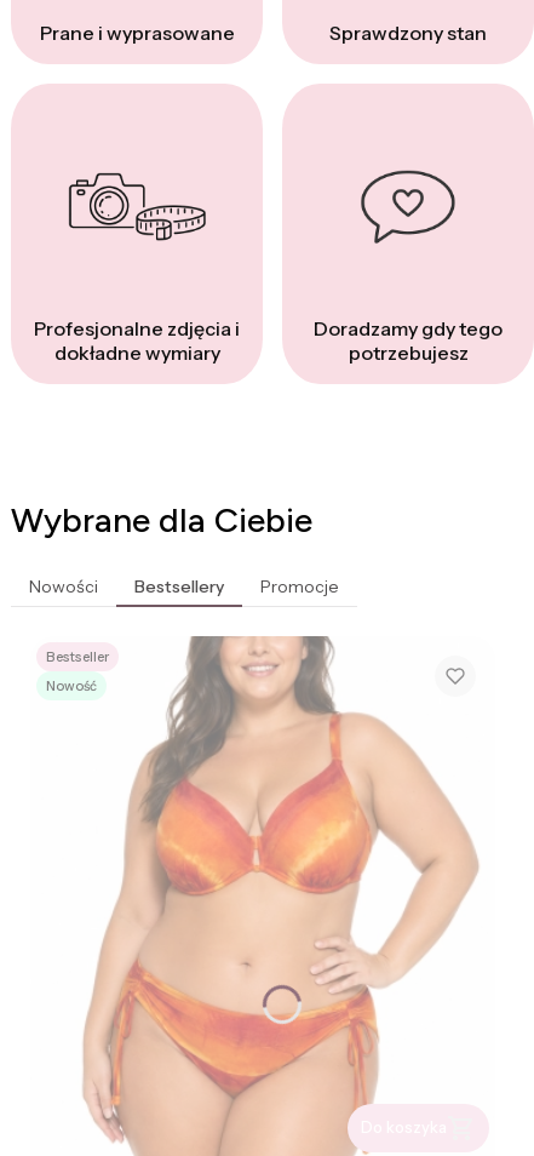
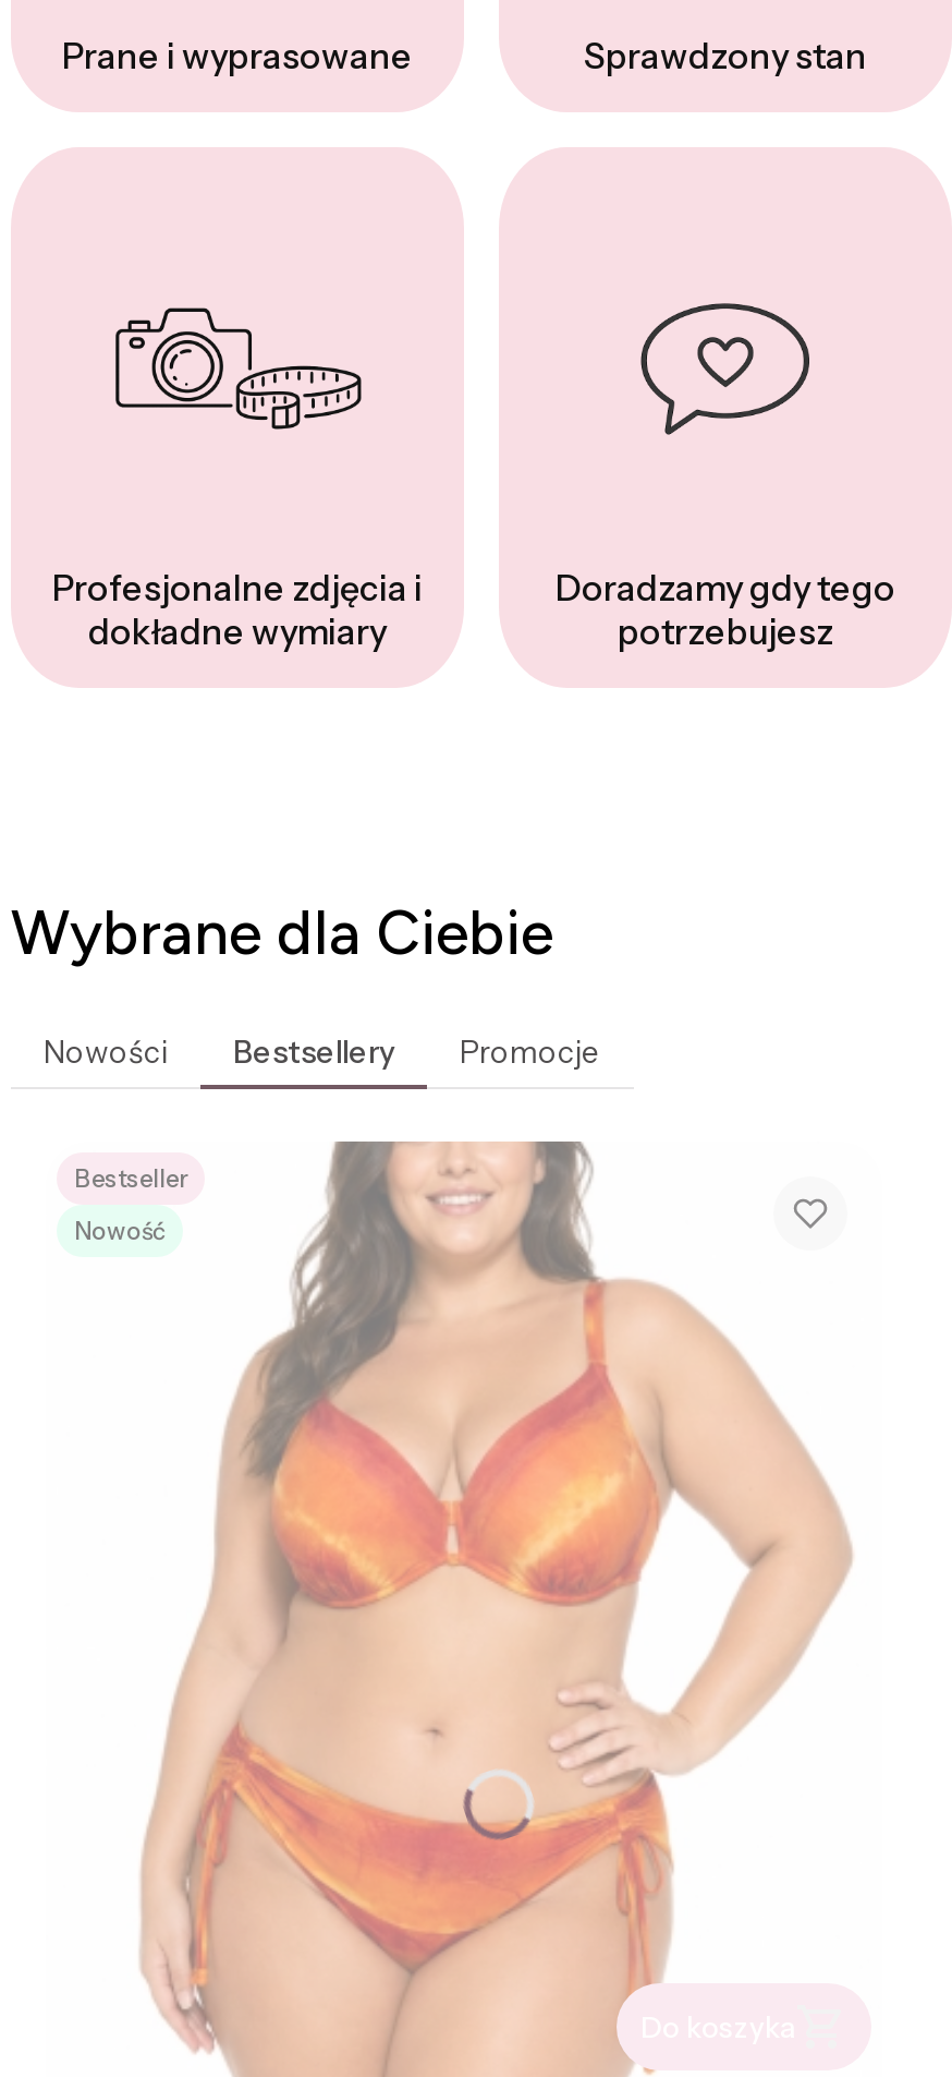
[263,984,302,1025] [image] -> [464,1767,534,1841] [image]

